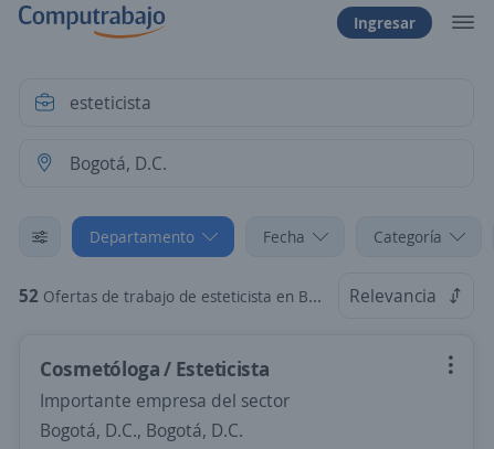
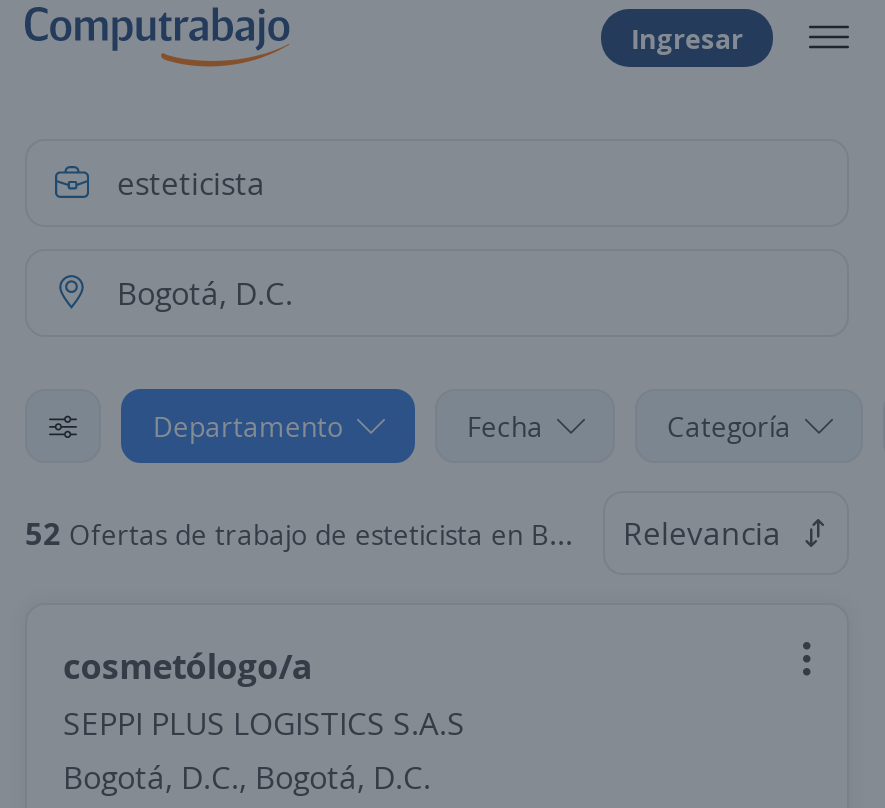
[40,355,290,413] Cosmetóloga / Esteticista | Importante empresa del sector -> [63,641,465,745] cosmetólogo/a | SEPPI PLUS LOGISTICS S.A.S

